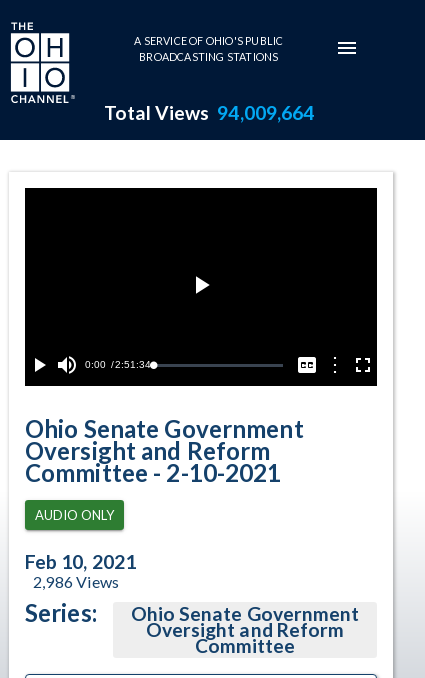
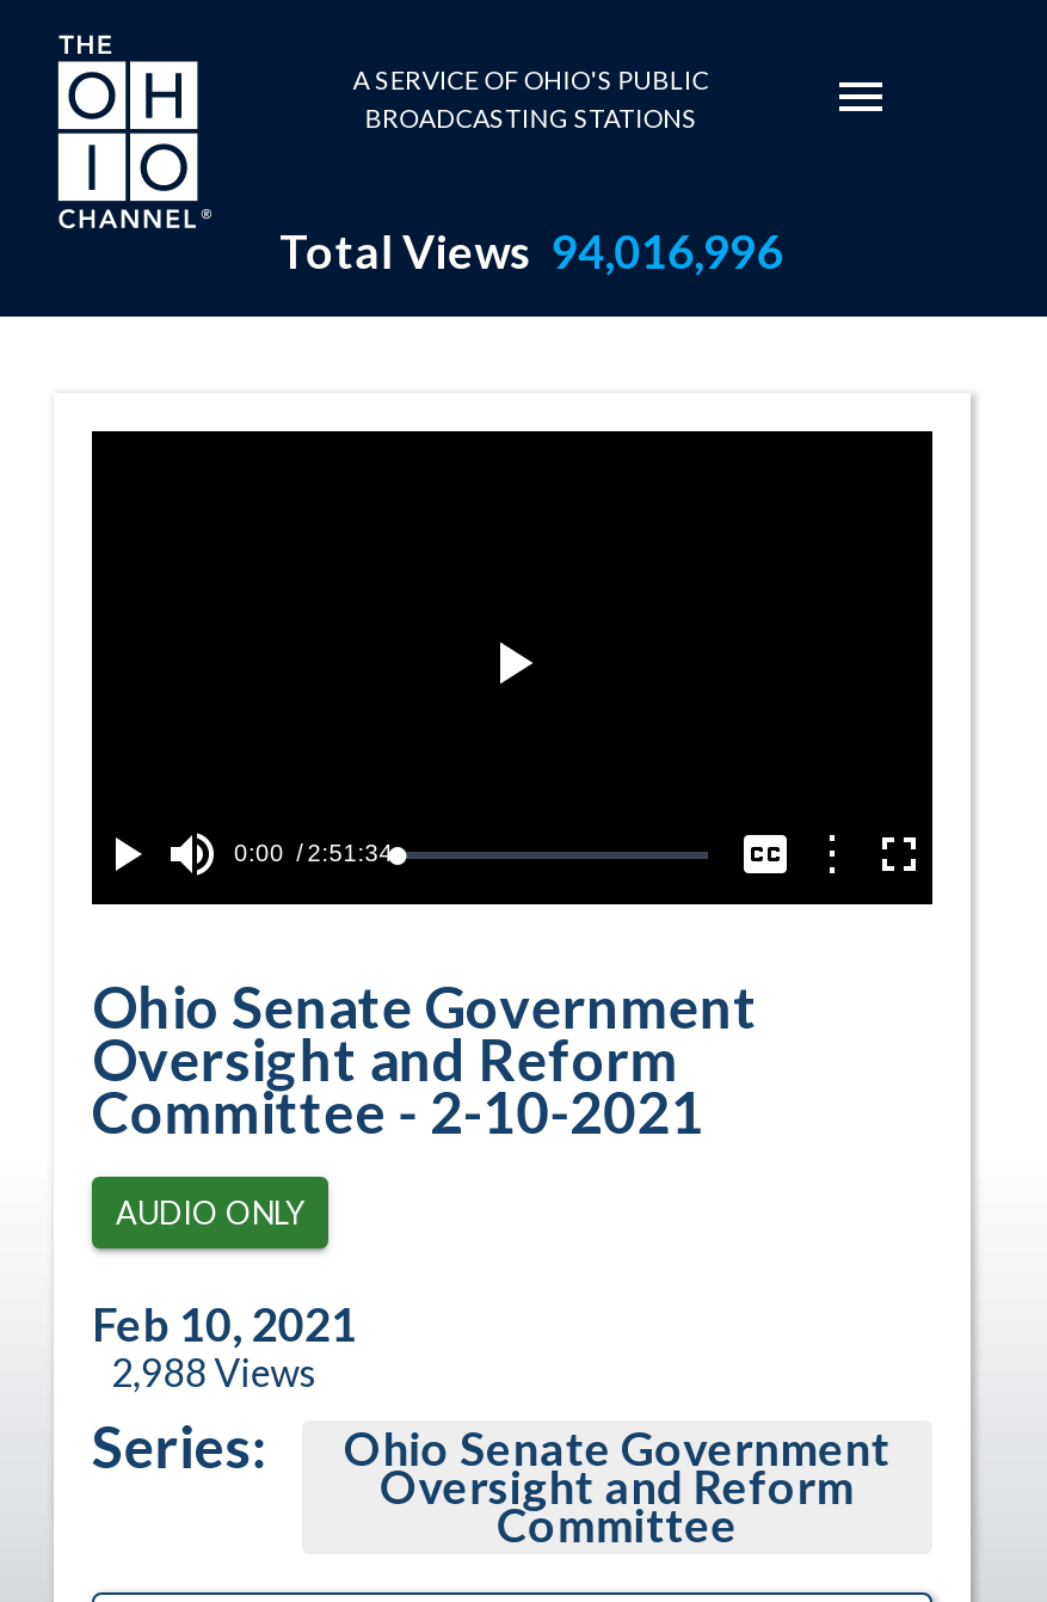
[103,101,314,124] Total Views 94,009,664 -> [279,223,782,278] Total Views 94,016,996
[33,572,119,591] 2,986 Views -> [111,1349,317,1394] 2,988 Views

